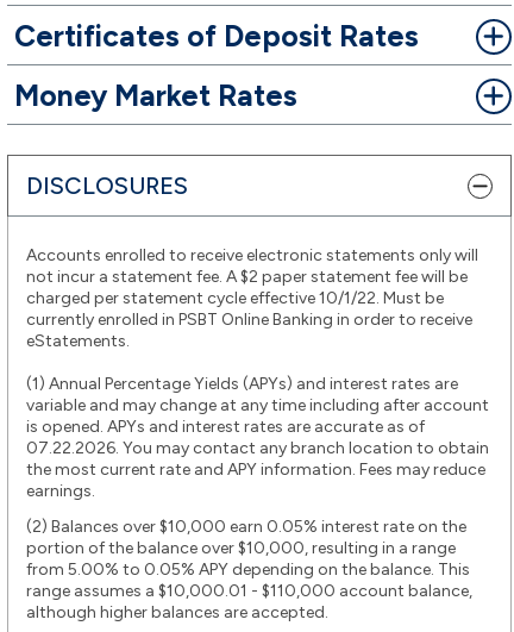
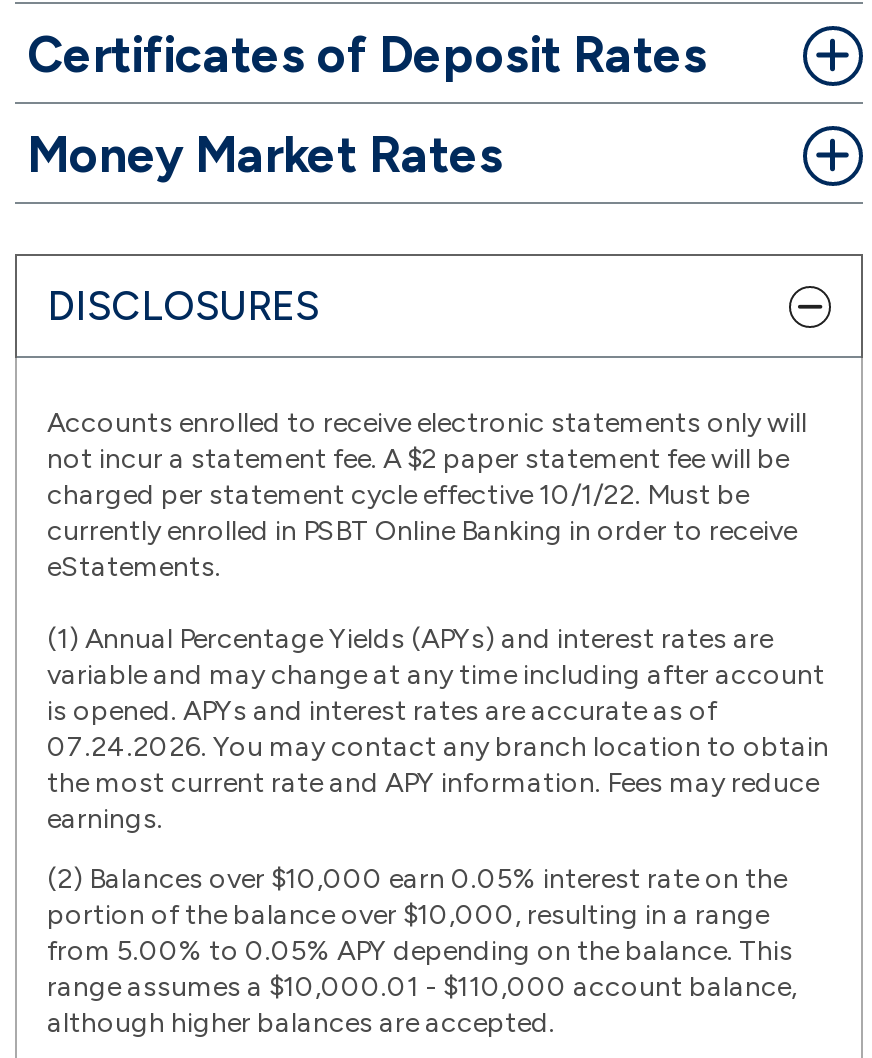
[26,438,489,458] 07.22.2026. You may contact any branch location to obtain -> [47,730,829,764] 07.24.2026. You may contact any branch location to obtain

